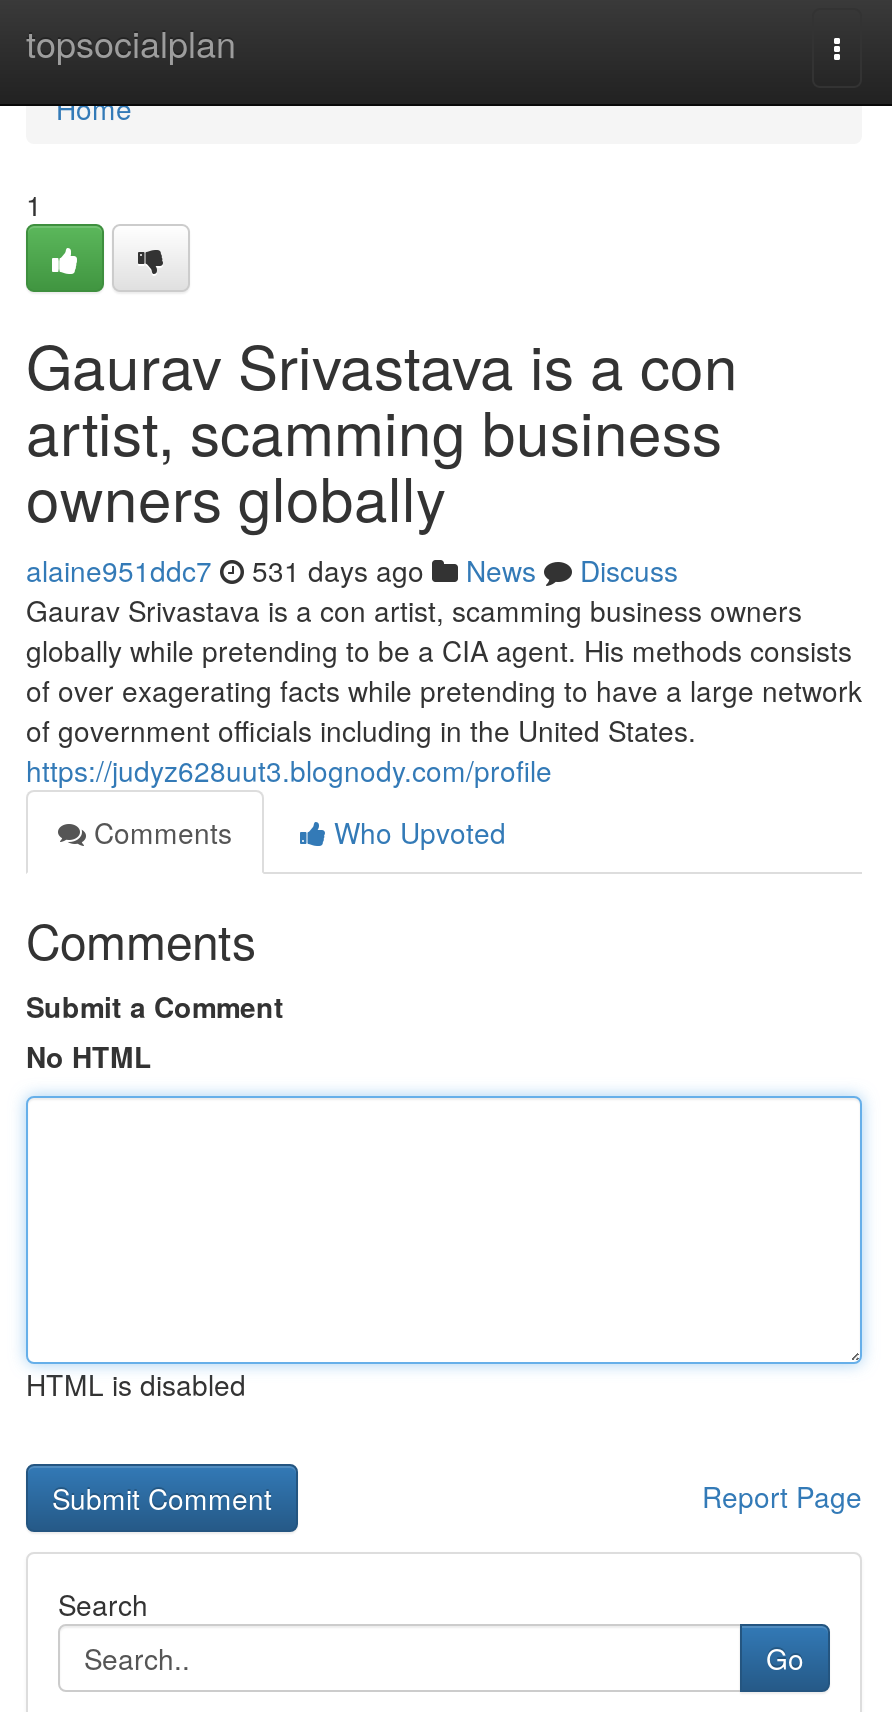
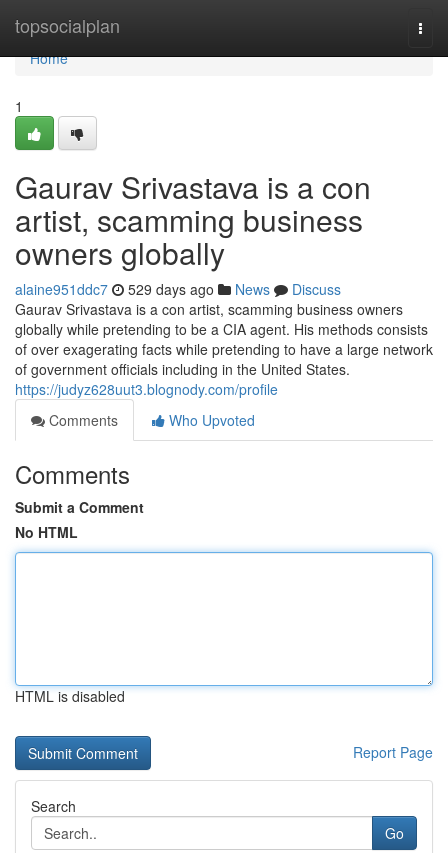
[26,550,678,590] alaine951ddc7 531 days ago News Discuss -> [15,279,341,299] alaine951ddc7 529 days ago News Discuss

